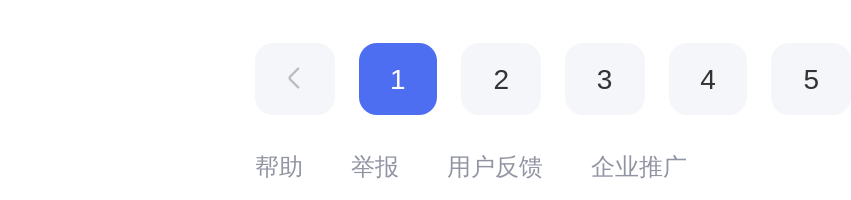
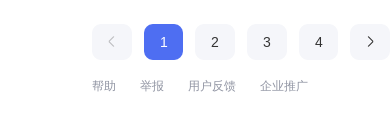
[804,62,820,94] 5 -> none

